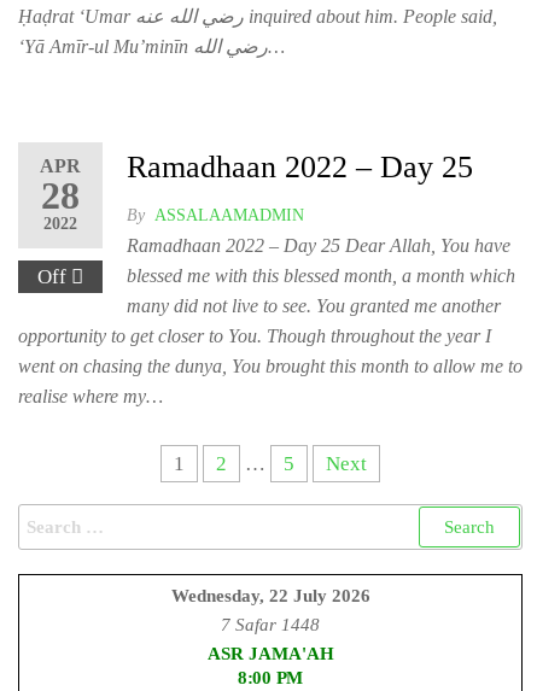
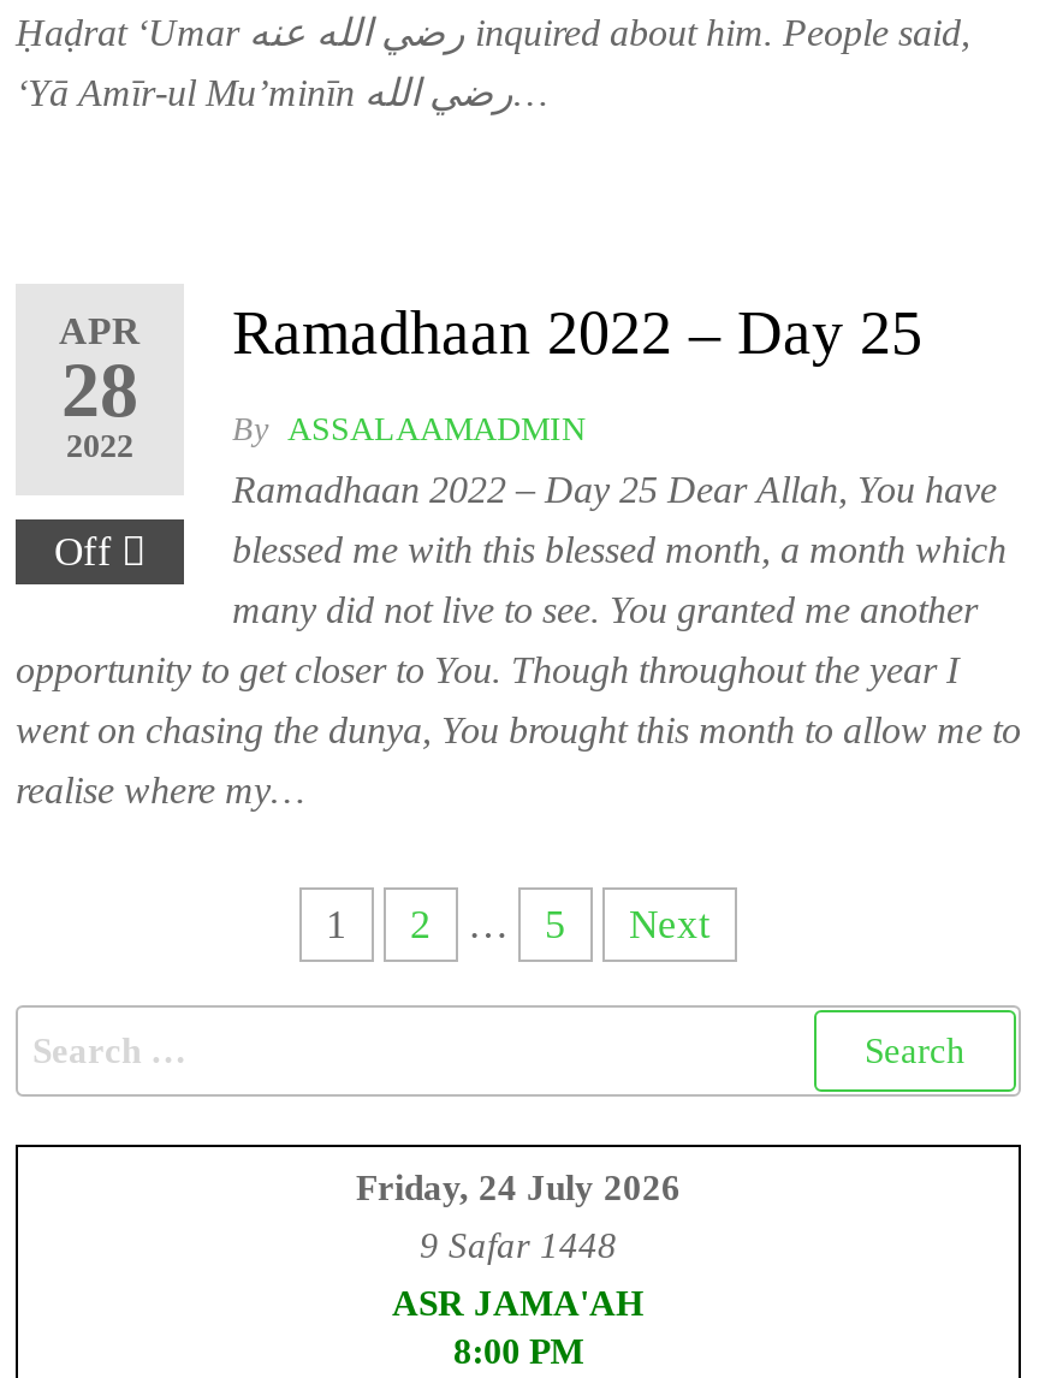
[171,586,370,605] Wednesday, 22 July 2026 -> [356,1169,681,1207] Friday, 24 July 2026
[221,615,320,634] 7 Safar 1448 -> [420,1226,617,1265] 9 Safar 1448

